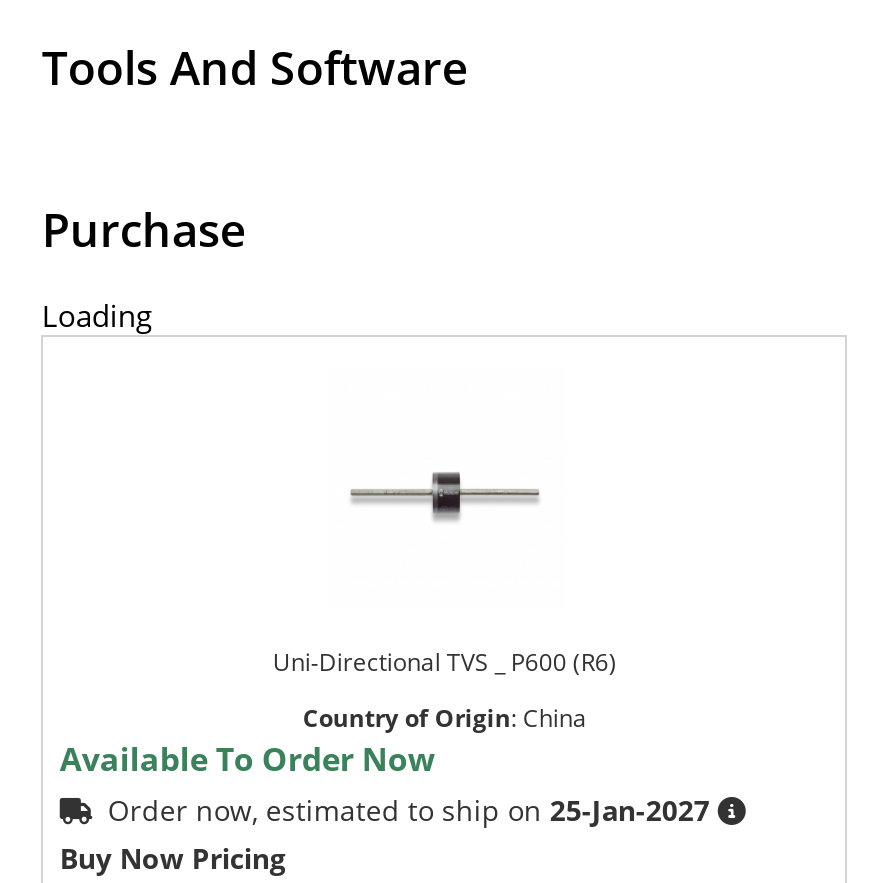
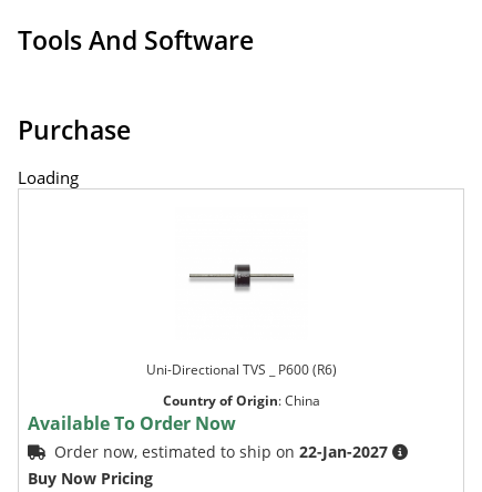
[108,790,710,828] Order now, estimated to ship on 25-Jan-2027 -> [55,441,388,462] Order now, estimated to ship on 22-Jan-2027

